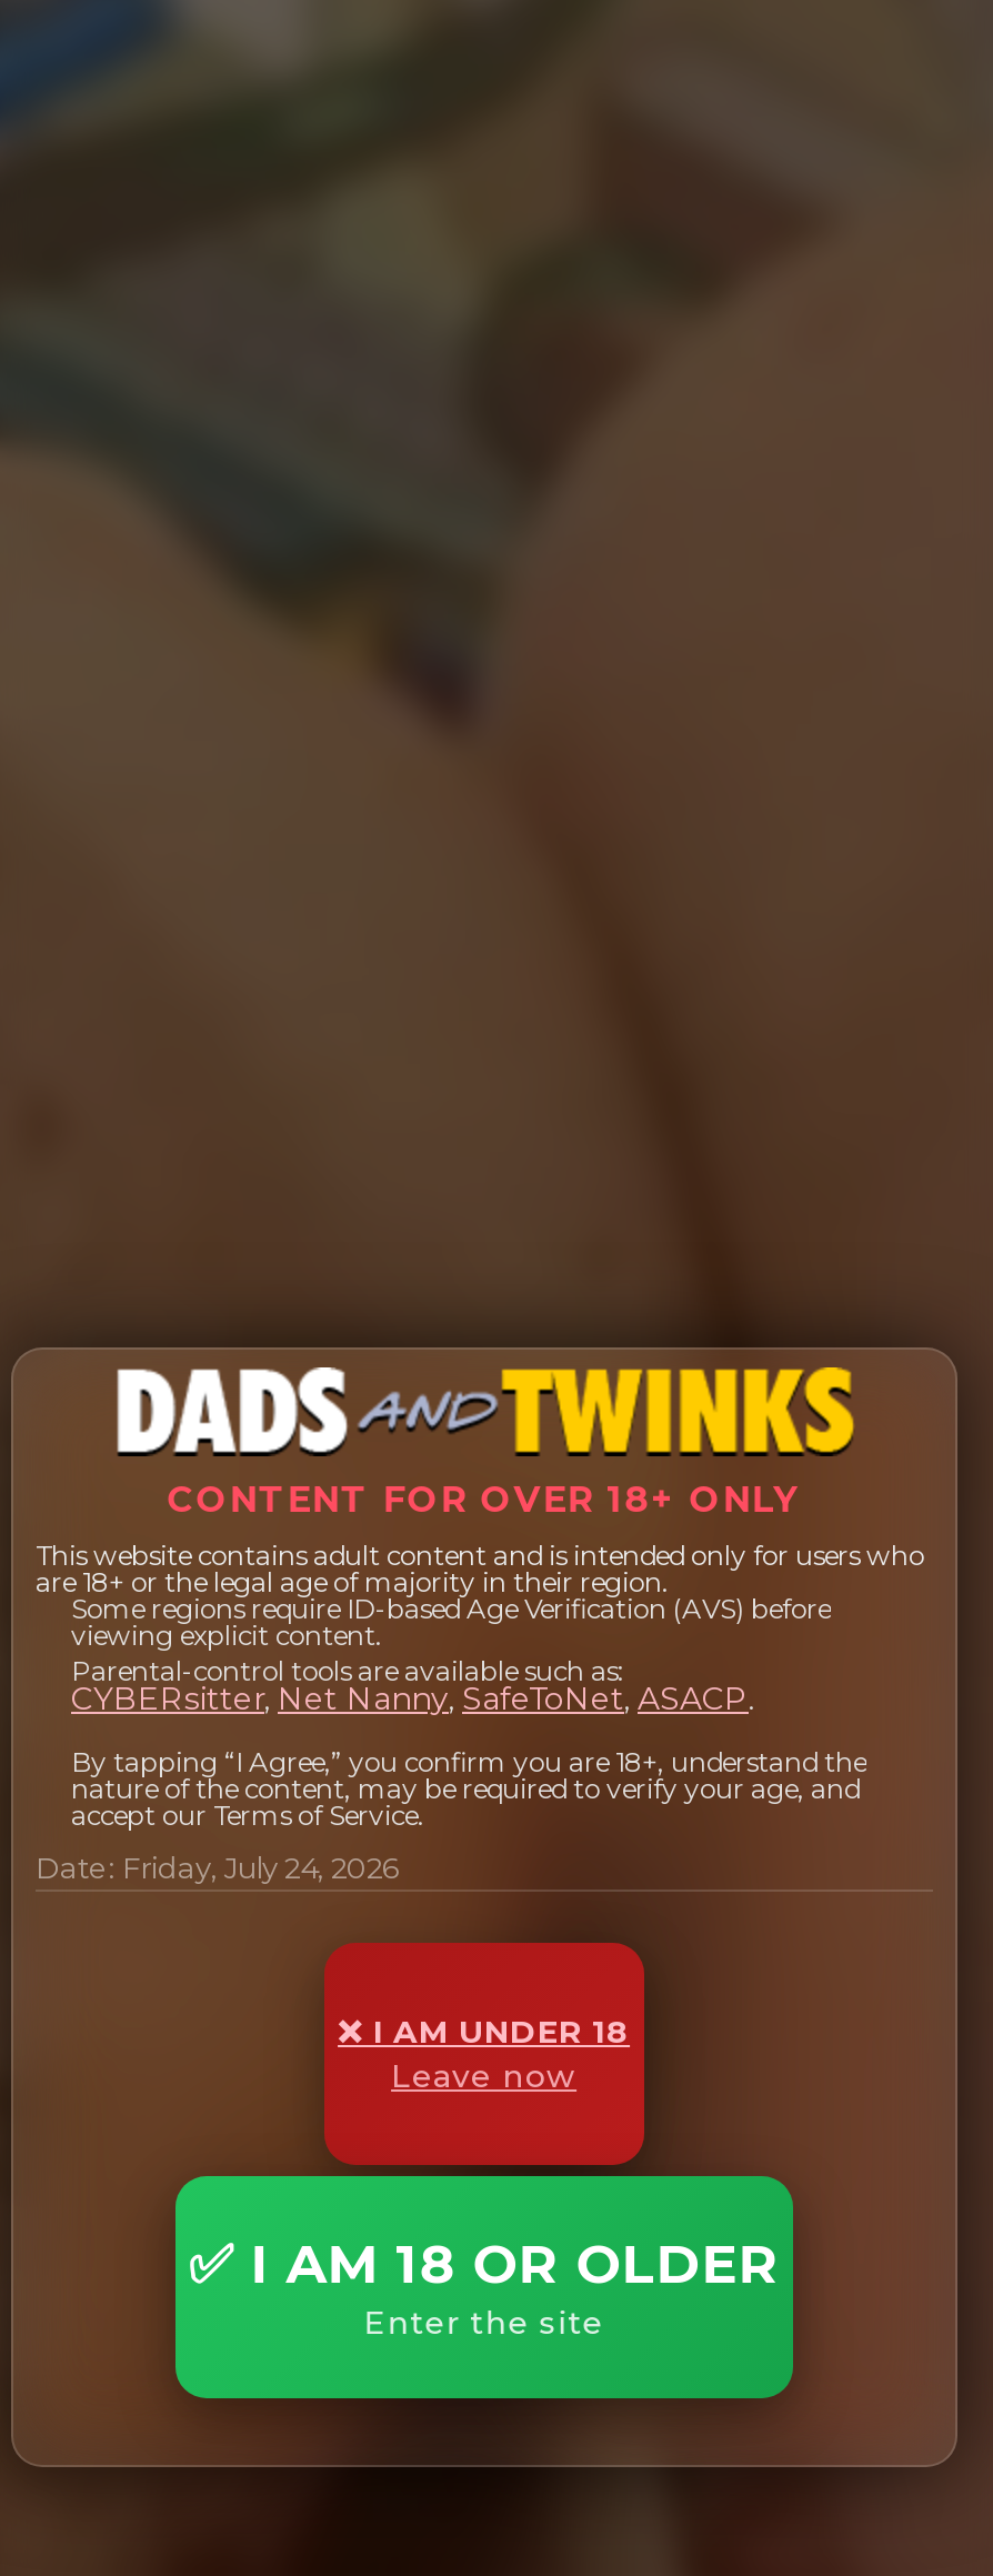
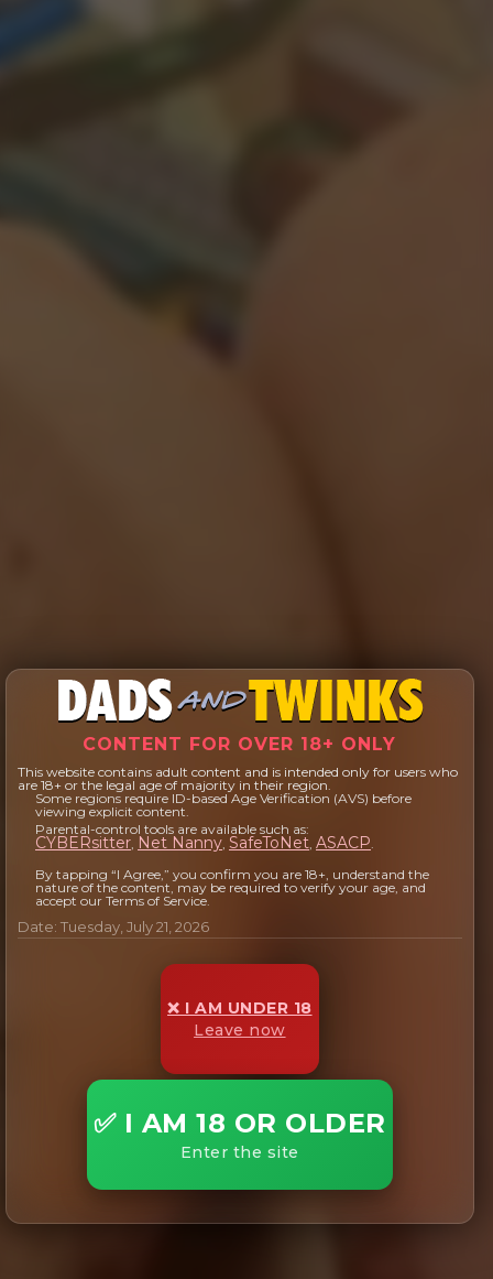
[36,1850,400,1885] Date: Friday, July 24, 2026 -> [18,918,209,935] Date: Tuesday, July 21, 2026

